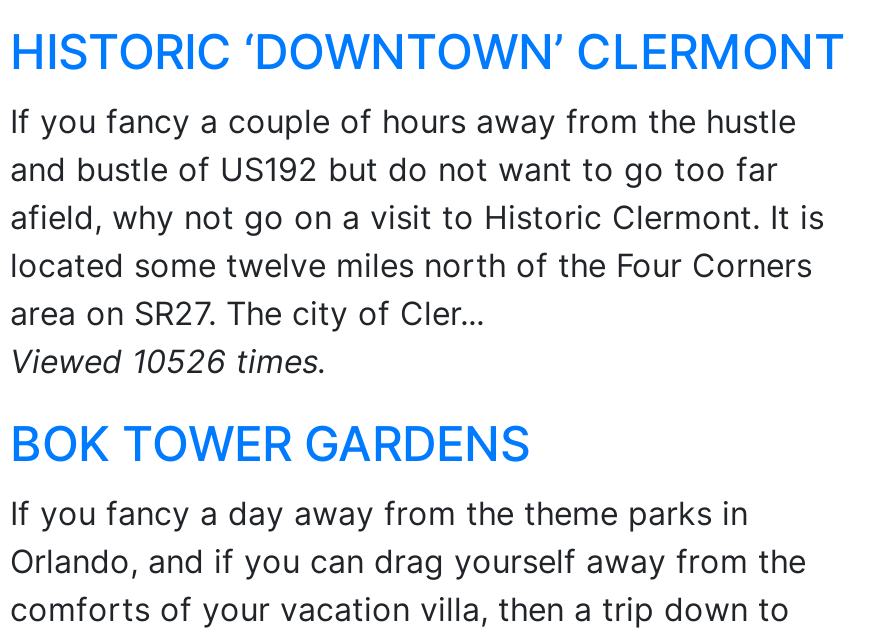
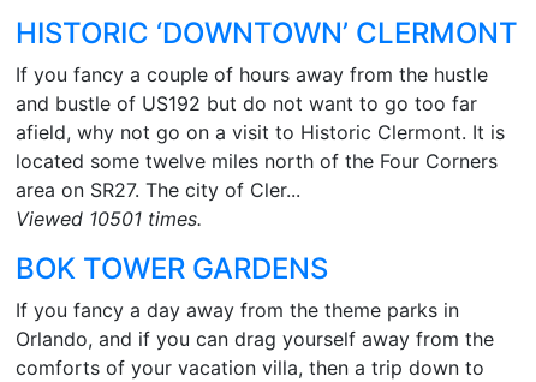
[10,341,326,381] Viewed 10526 times. -> [16,207,202,231] Viewed 10501 times.

